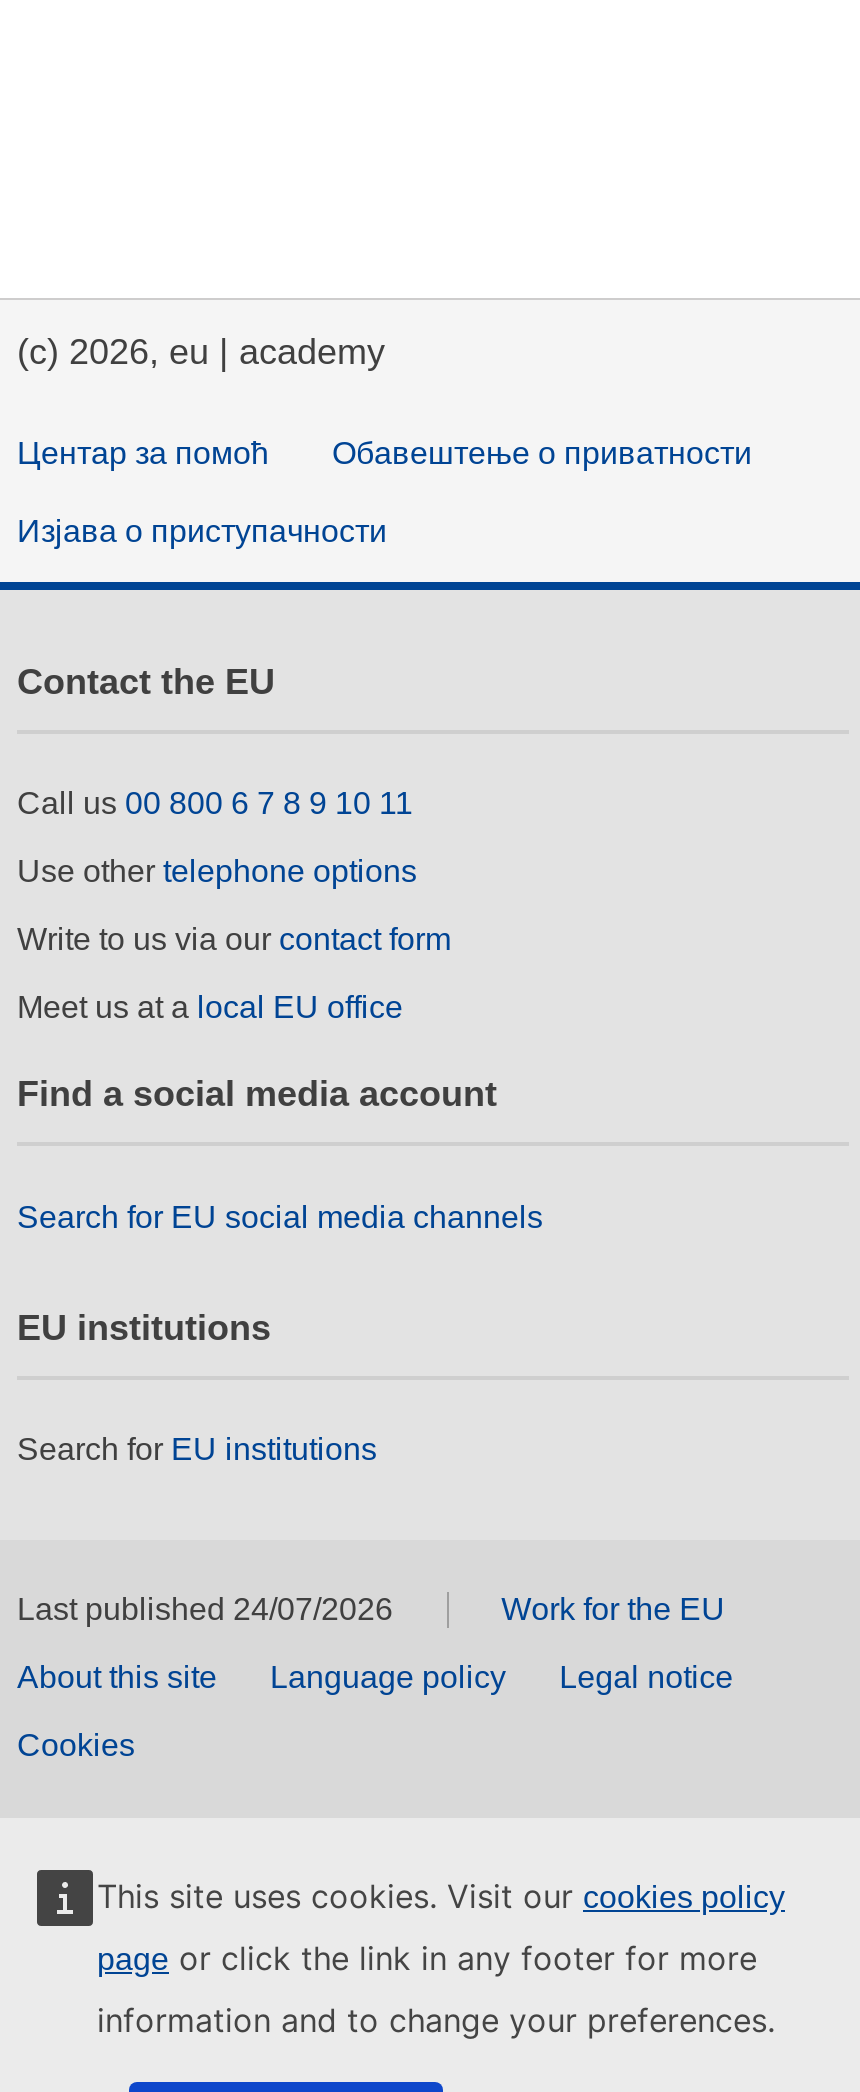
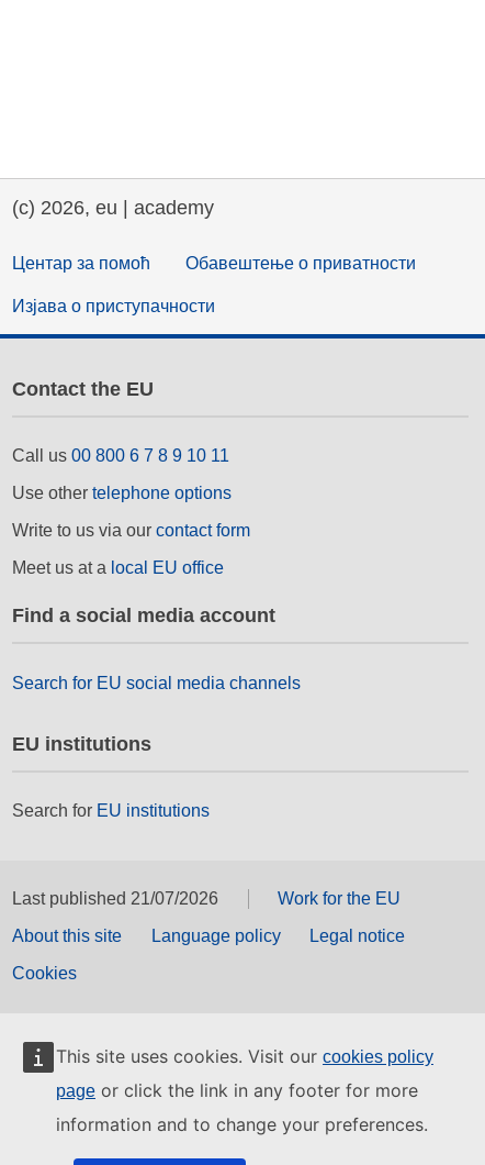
[17,1593,393,1627] Last published 24/07/2026 -> [12,890,218,908] Last published 21/07/2026

